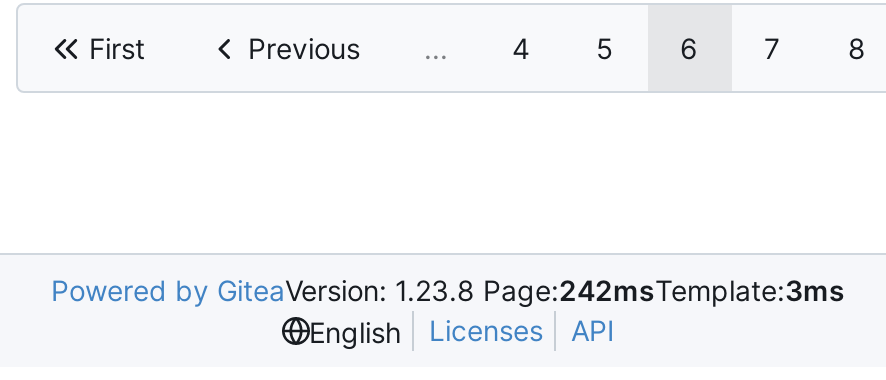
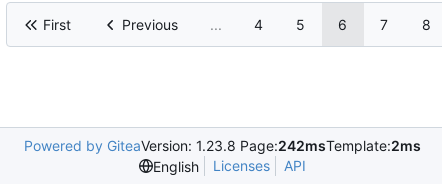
[51,273,845,307] Powered by GiteaVersion: 1.23.8 Page:242msTemplate:3ms -> [23,137,420,154] Powered by GiteaVersion: 1.23.8 Page:242msTemplate:2ms

